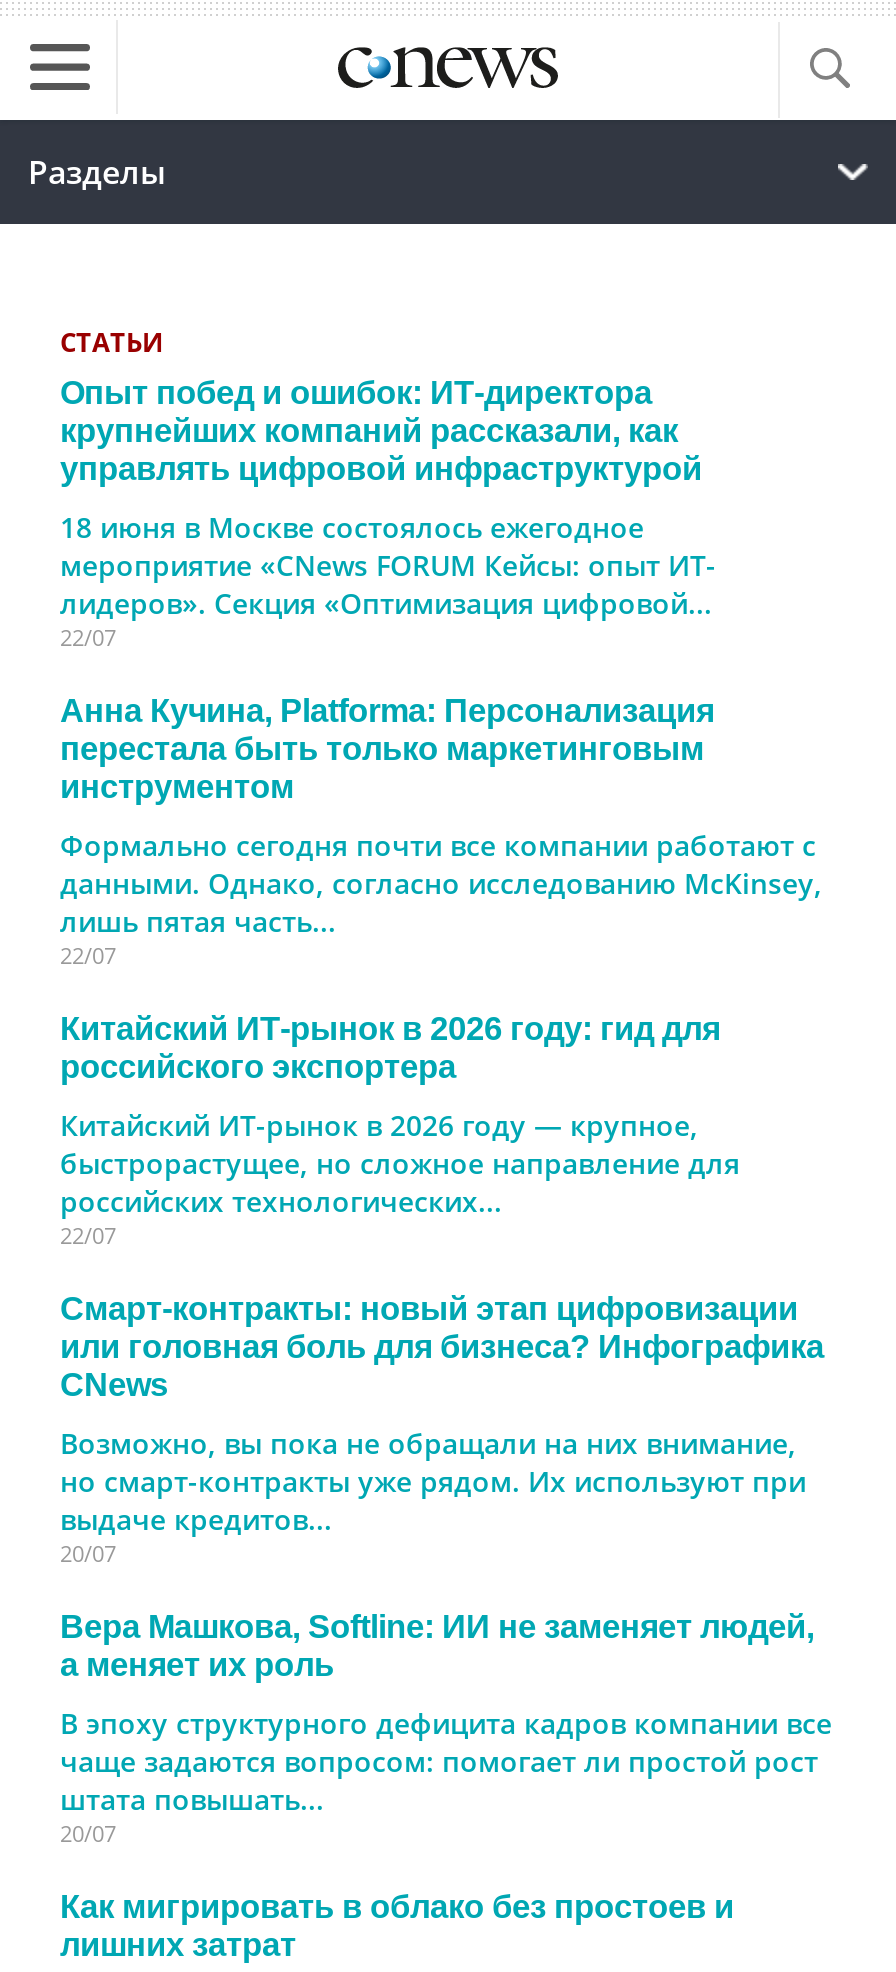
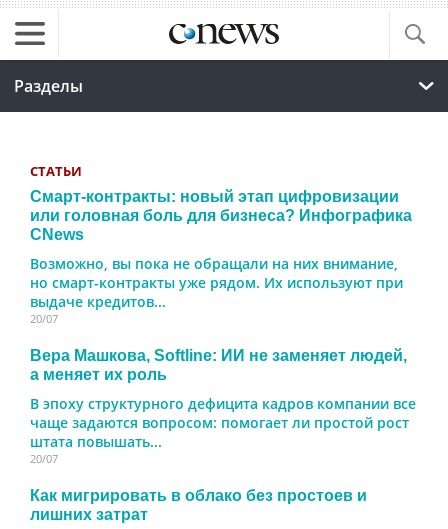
[60,374,822,1250] Опыт побед и ошибок: ИТ-директора | крупнейших компаний рассказали, как | управлять цифровой инфраструктурой | 18 июня в Москве состоялось ежегодное | мероприятие «CNews FORUM Кейсы: опыт ИТ- | лидеров». Секция «Оптимизация цифровой... | 22/07 | Анна Кучина, Platforma: Персонализация | перестала быть только маркетинговым | инструментом | Формально сегодня почти все компании работают с | данными. Однако, согласно исследованию McKinsey, | лишь пятая часть... | 22/07 | Китайский ИТ-рынок в 2026 году: гид для | российского экспортера | Китайский ИТ-рынок в 2026 году — крупное, | быстрорастущее, но сложное направление для | российских технологических... | 22/07 -> none

